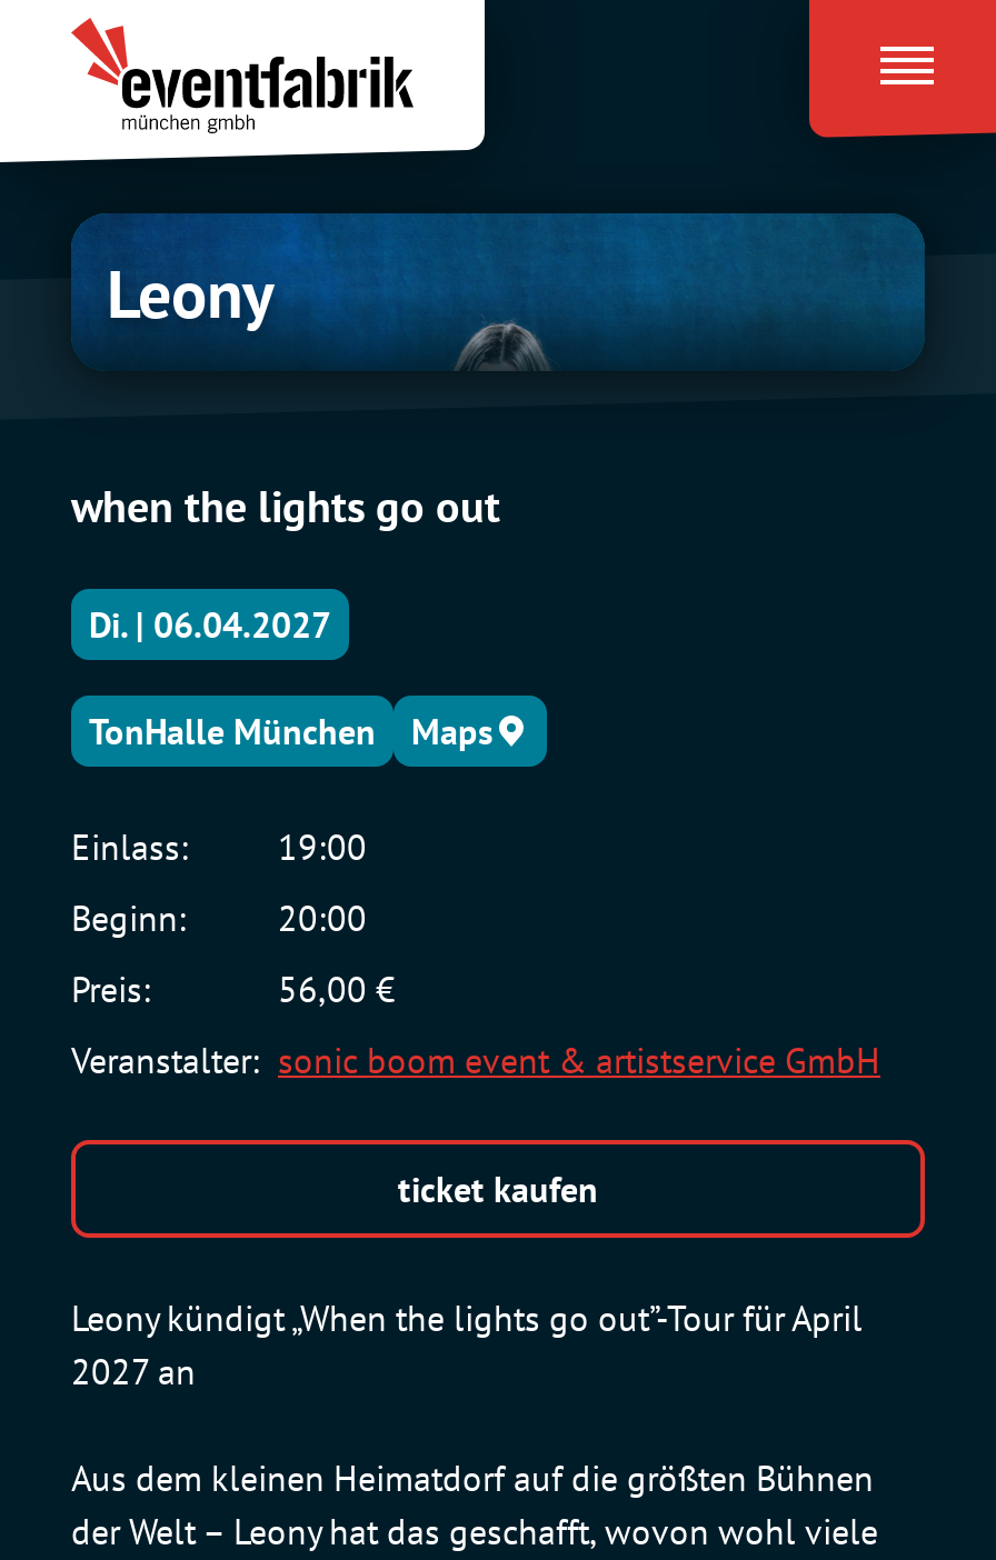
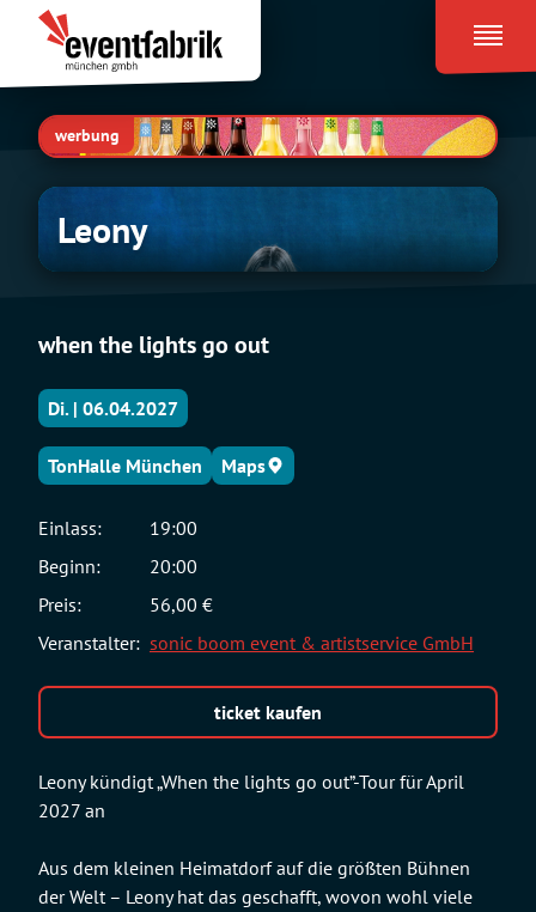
none -> [55,124,120,146] werbung

